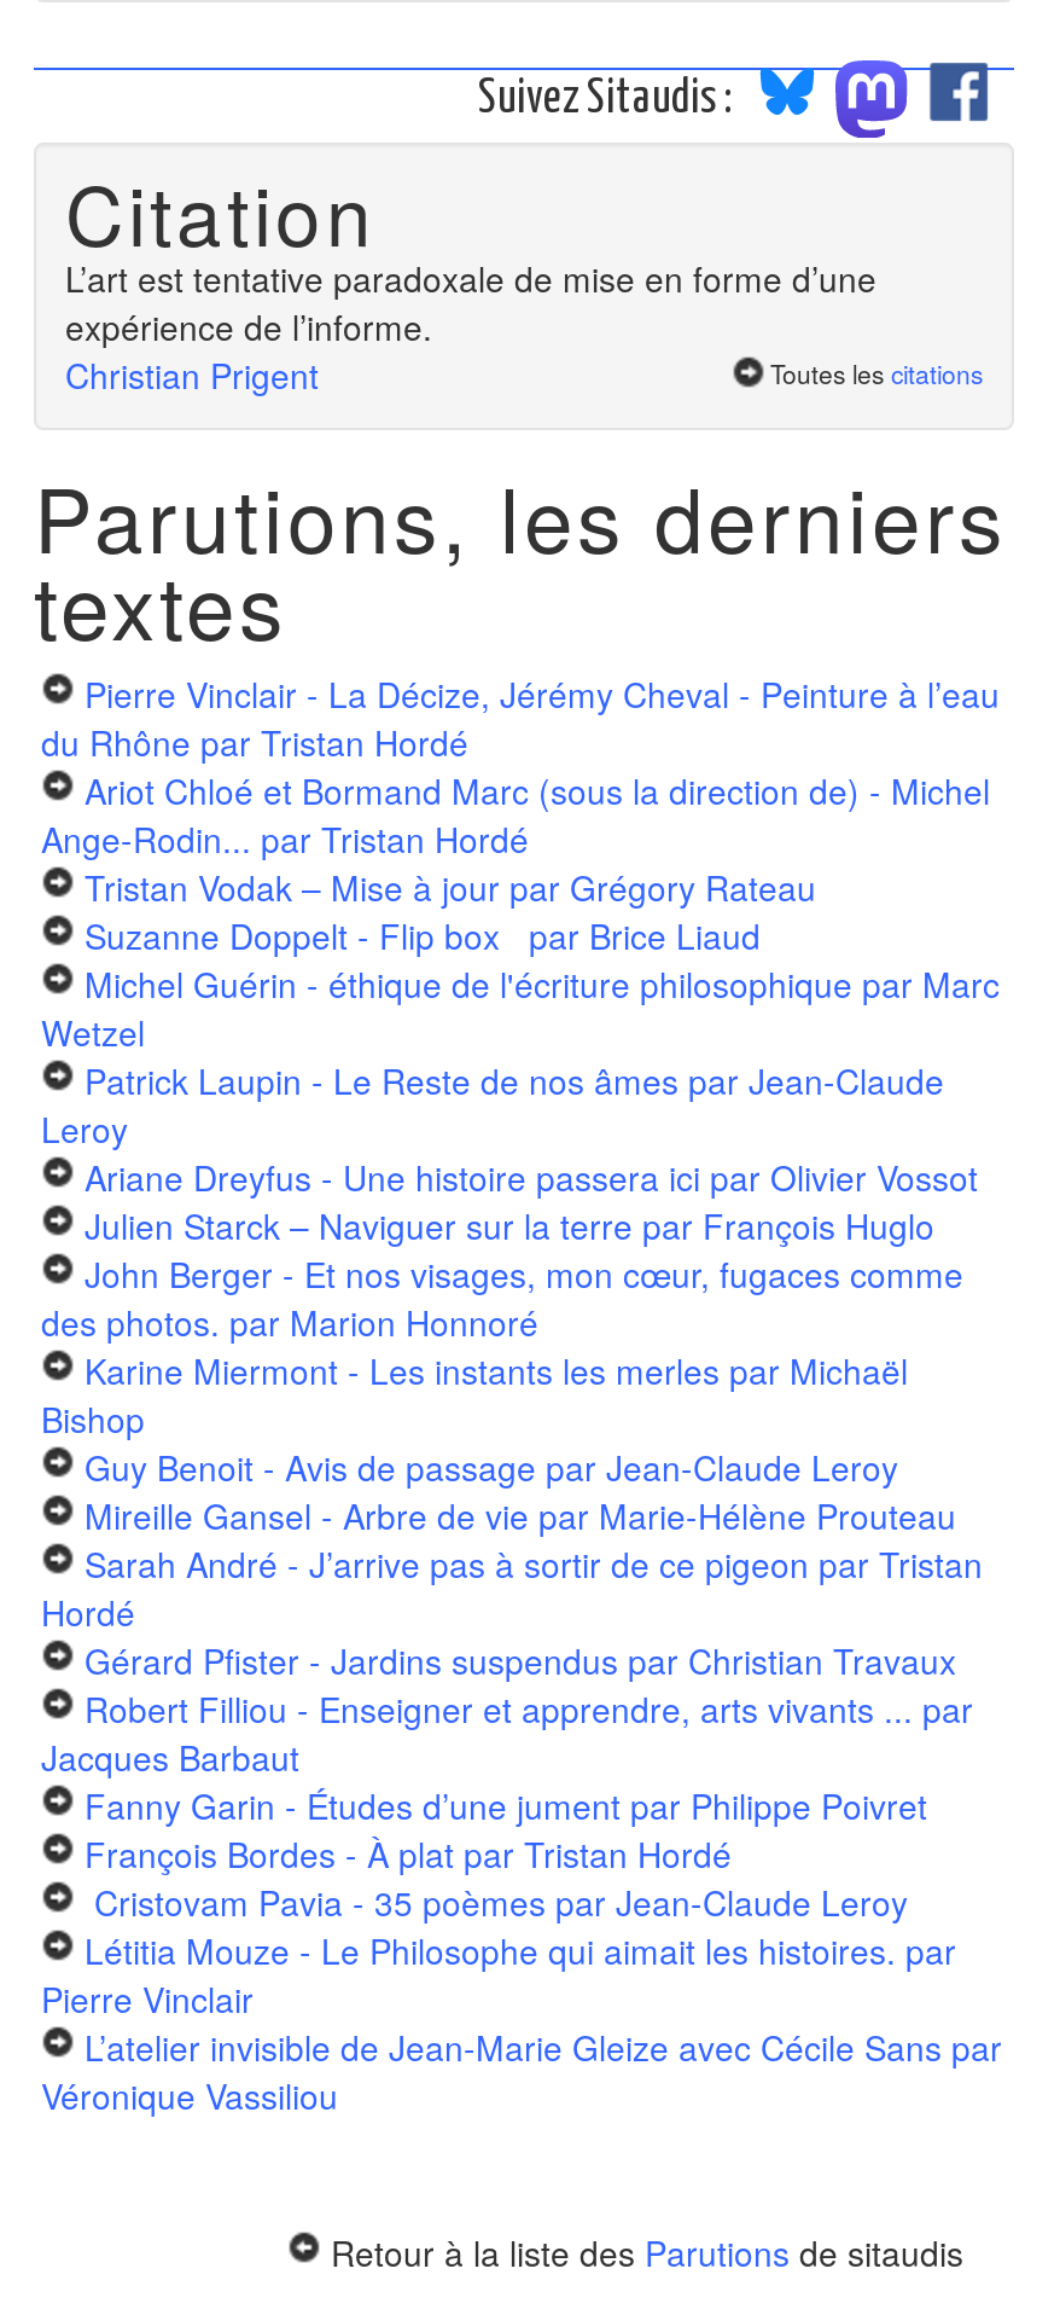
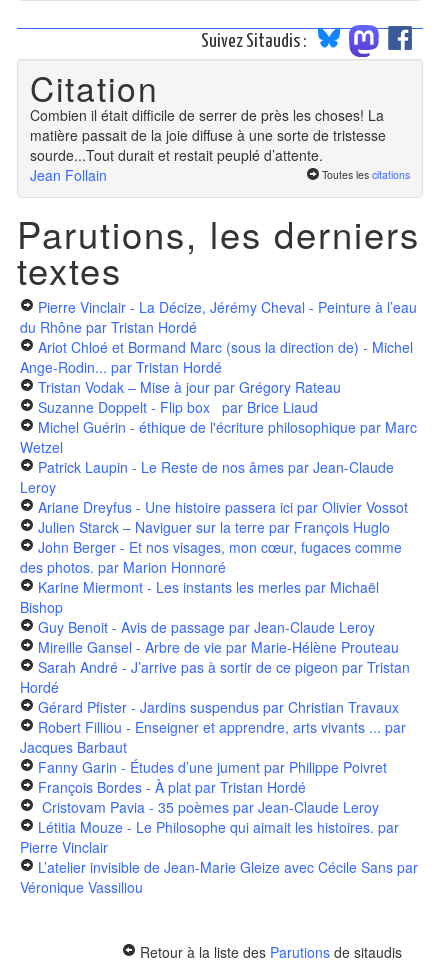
[65,253,876,398] L’art est tentative paradoxale de mise en forme d’une | expérience de l’informe. | Christian Prigent -> [30,105,386,185] Combien il était difficile de serrer de près les choses! La | matière passait de la joie diffuse à une sorte de tristesse | sourde...Tout durait et restait peuplé d’attente. | Jean Follain

